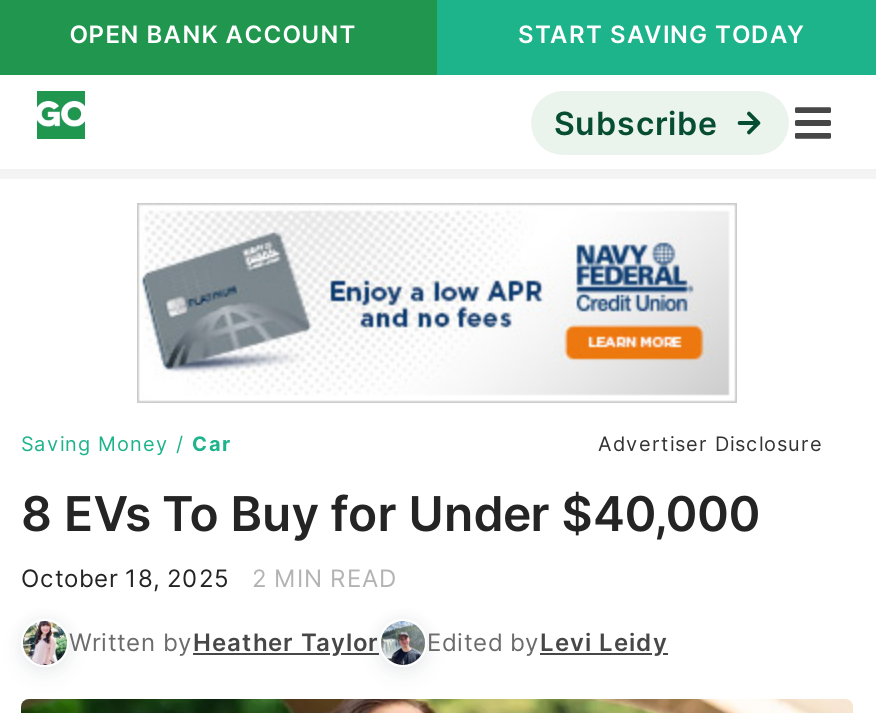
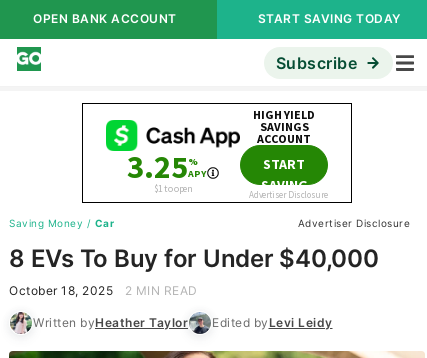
[139,203,729,403] [image] -> [70,102,362,204] [image]

